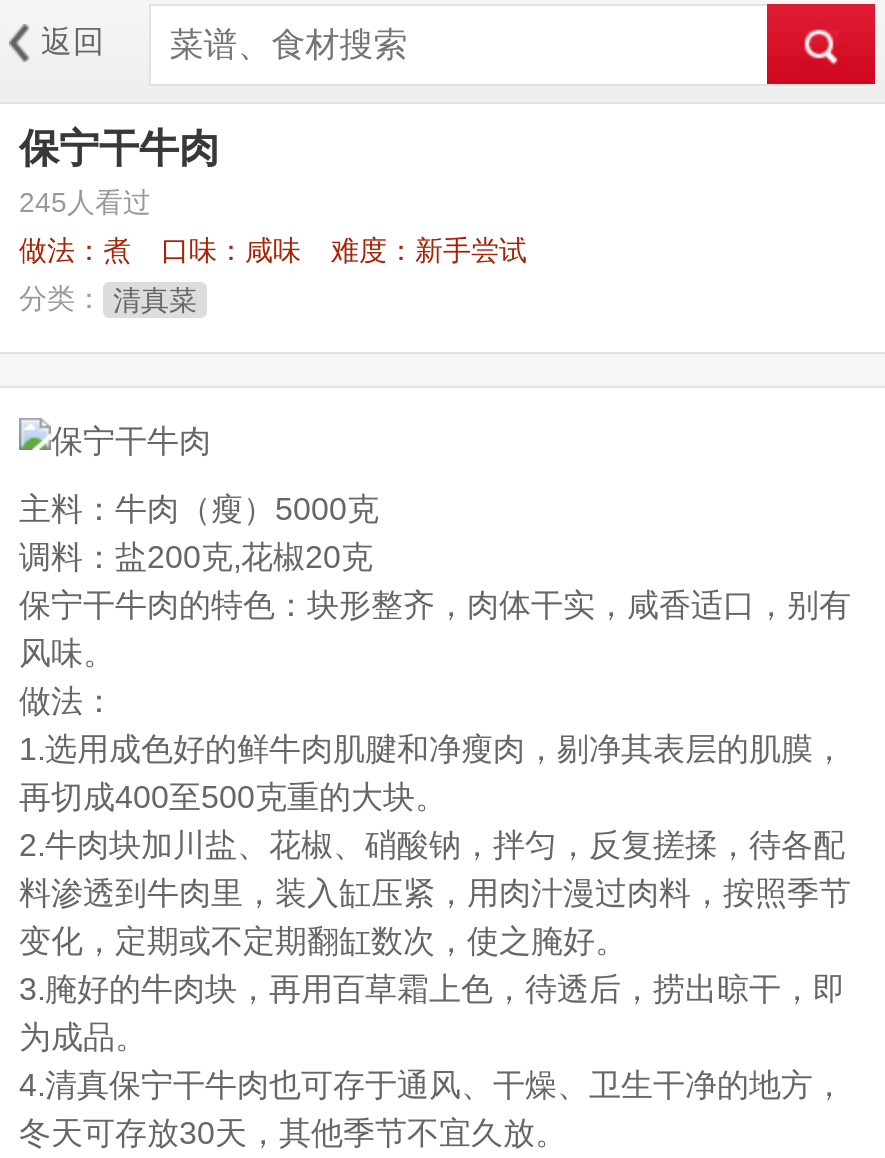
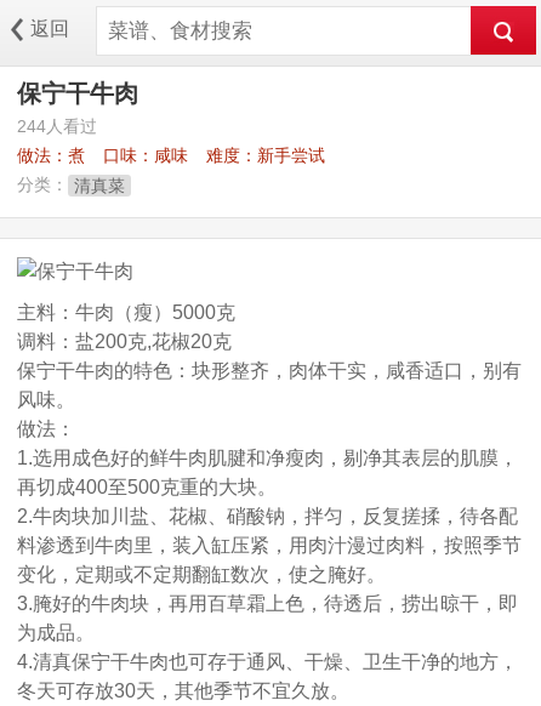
[19,186,151,218] 245人看过 -> [17,116,97,136] 244人看过

